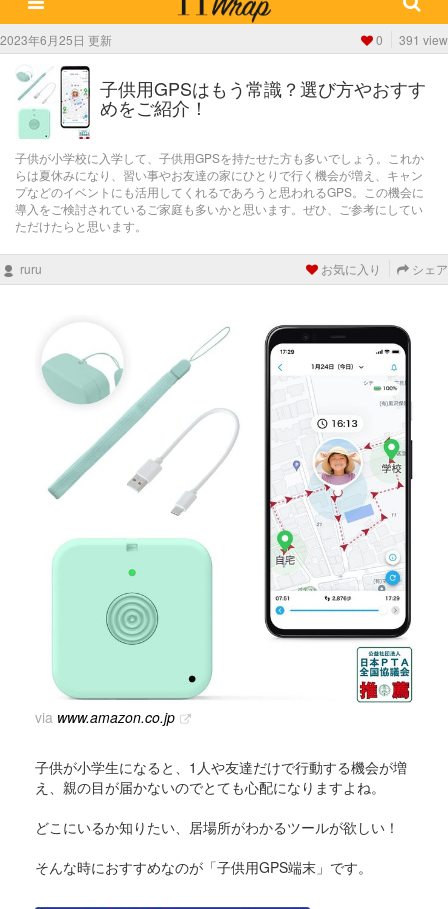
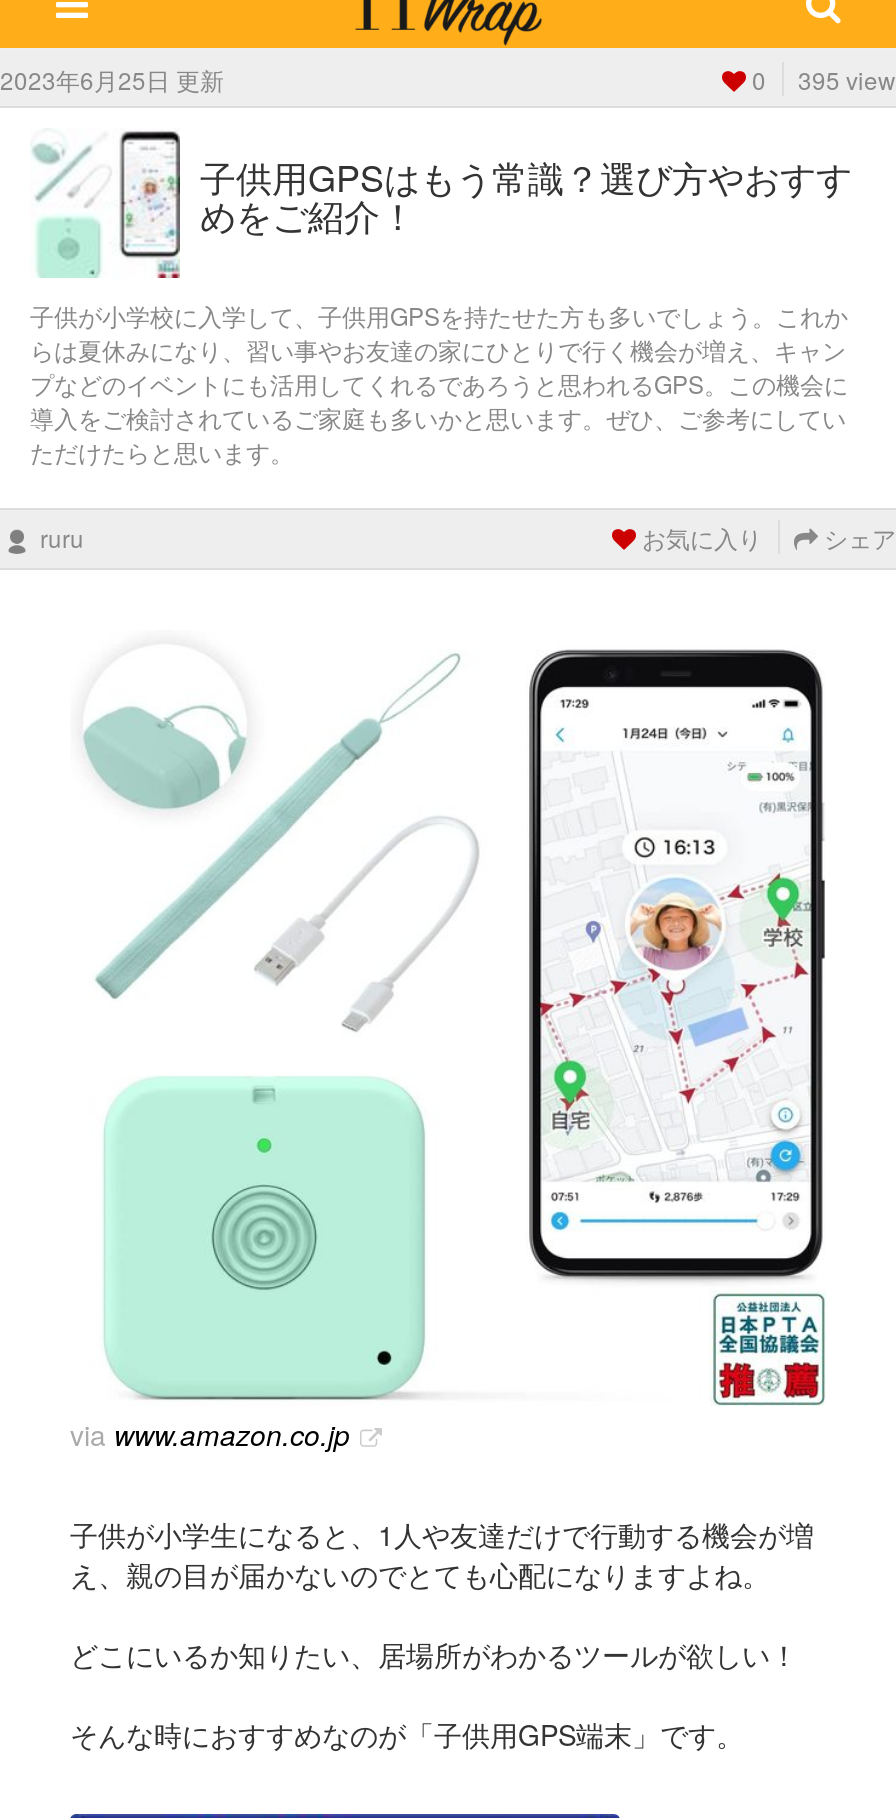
[373,31,448,48] 0 391 view -> [746,62,896,96] 0 395 view

